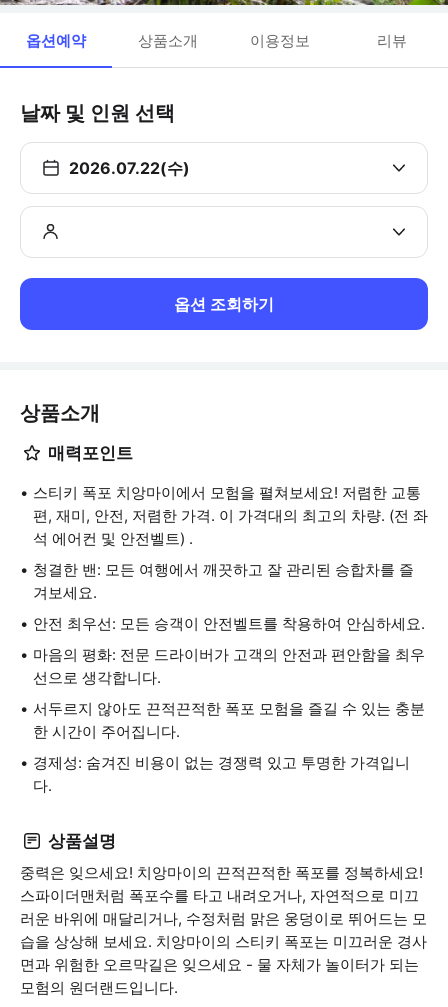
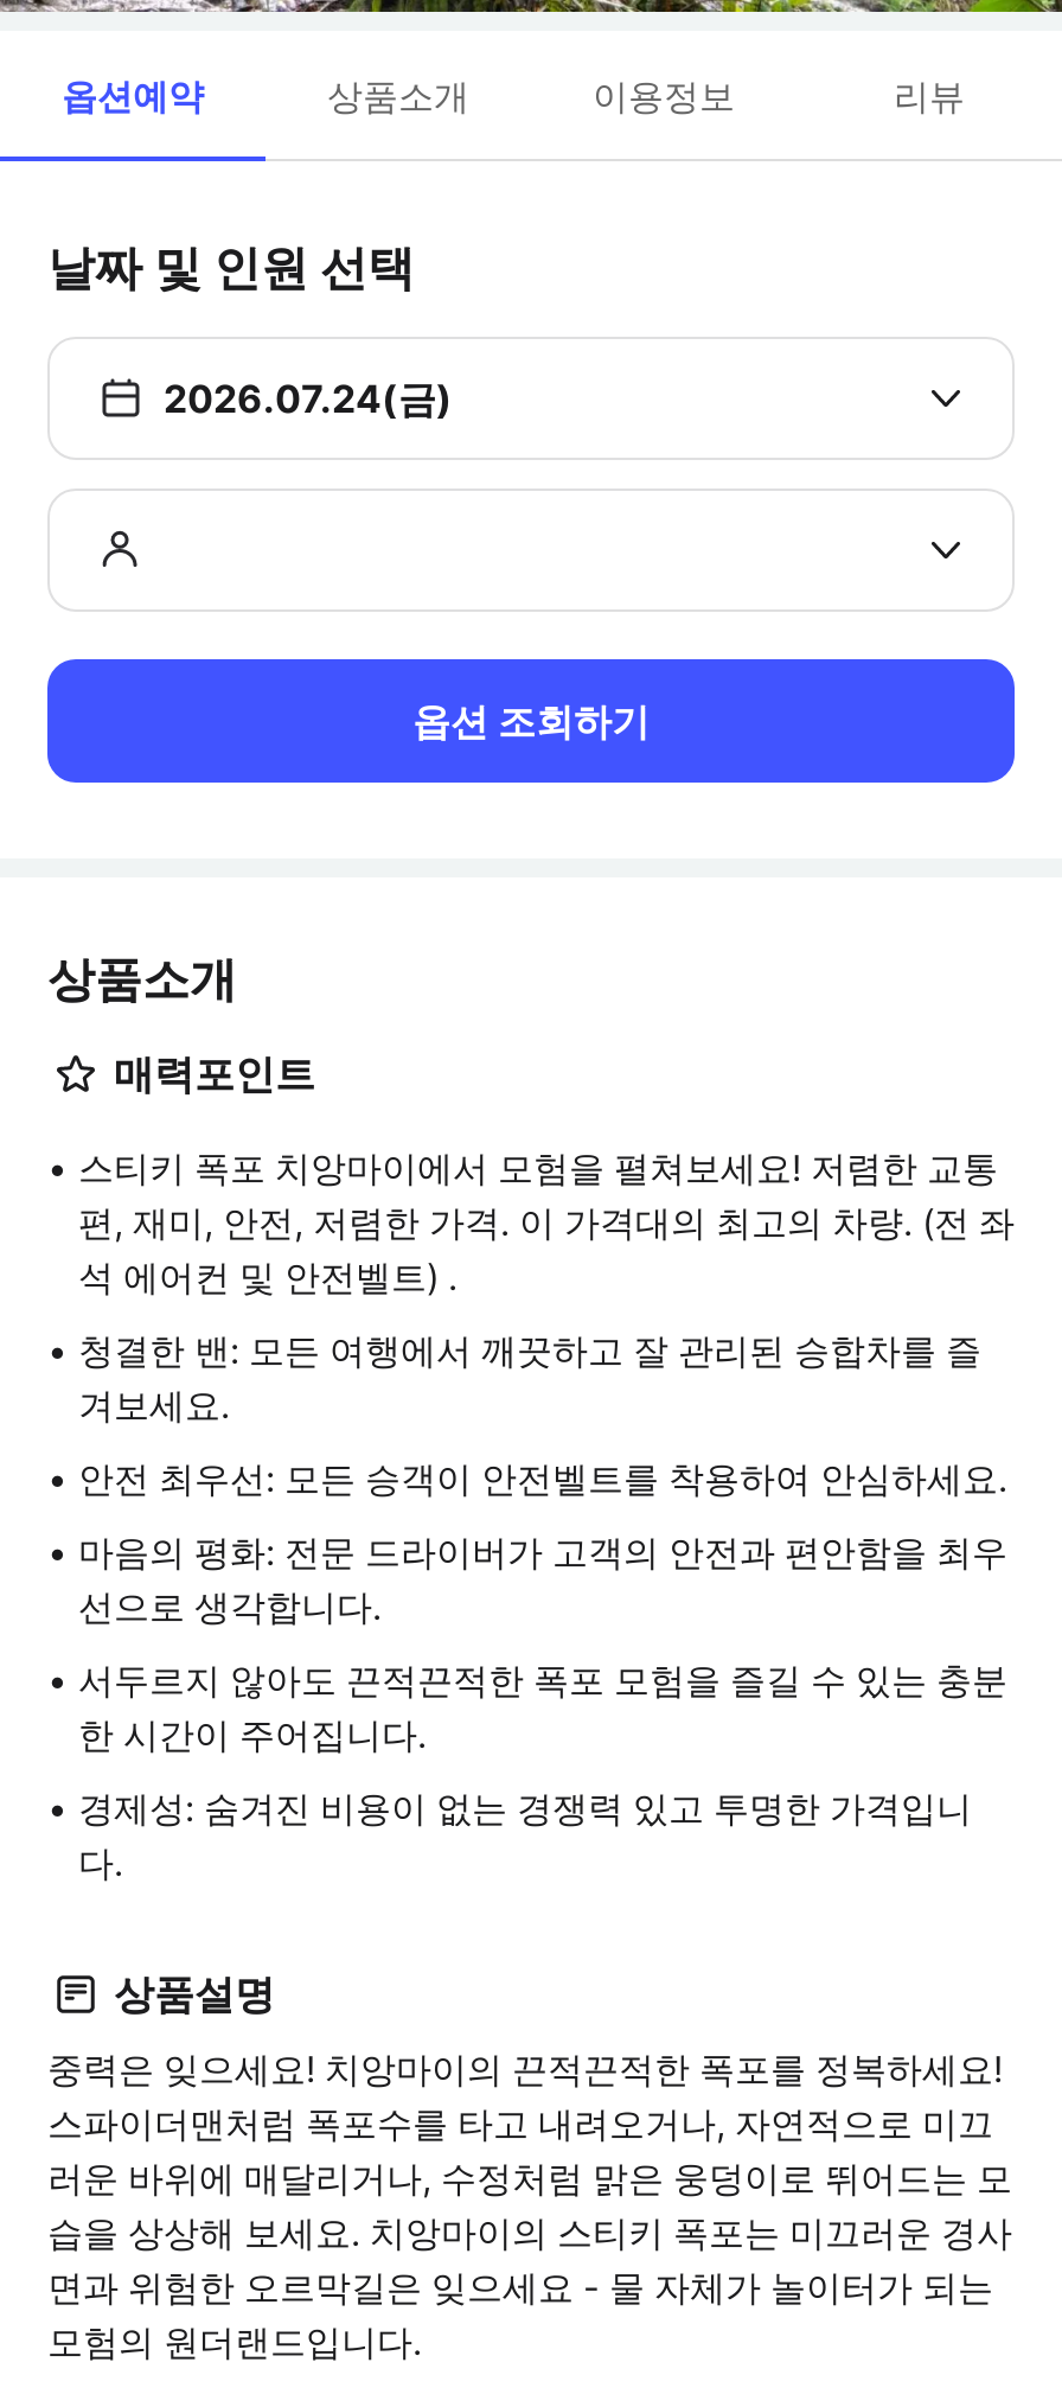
[69,158,190,178] 2026.07.22(수) -> [164,375,453,422] 2026.07.24(금)

